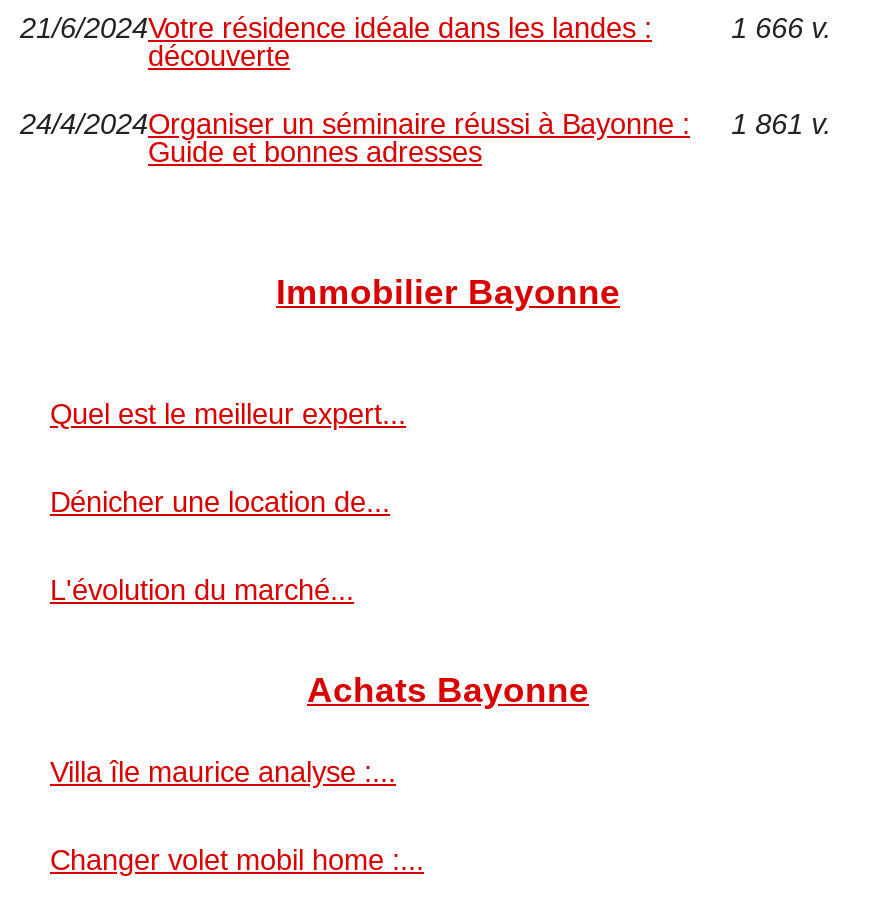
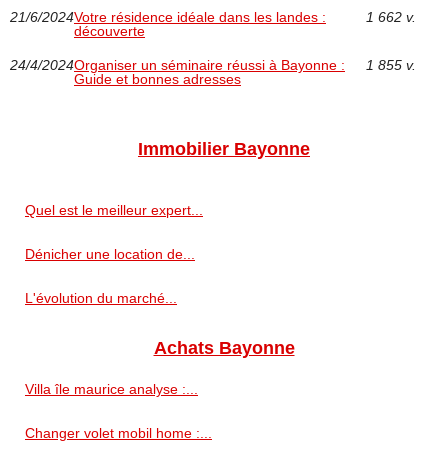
[731,13,831,45] 1 666 v. -> [366,9,416,25] 1 662 v.
[20,109,831,141] 24/4/2024Organiser un séminaire réussi à Bayonne : 1 861 v. -> [10,57,416,73] 24/4/2024Organiser un séminaire réussi à Bayonne : 1 855 v.

